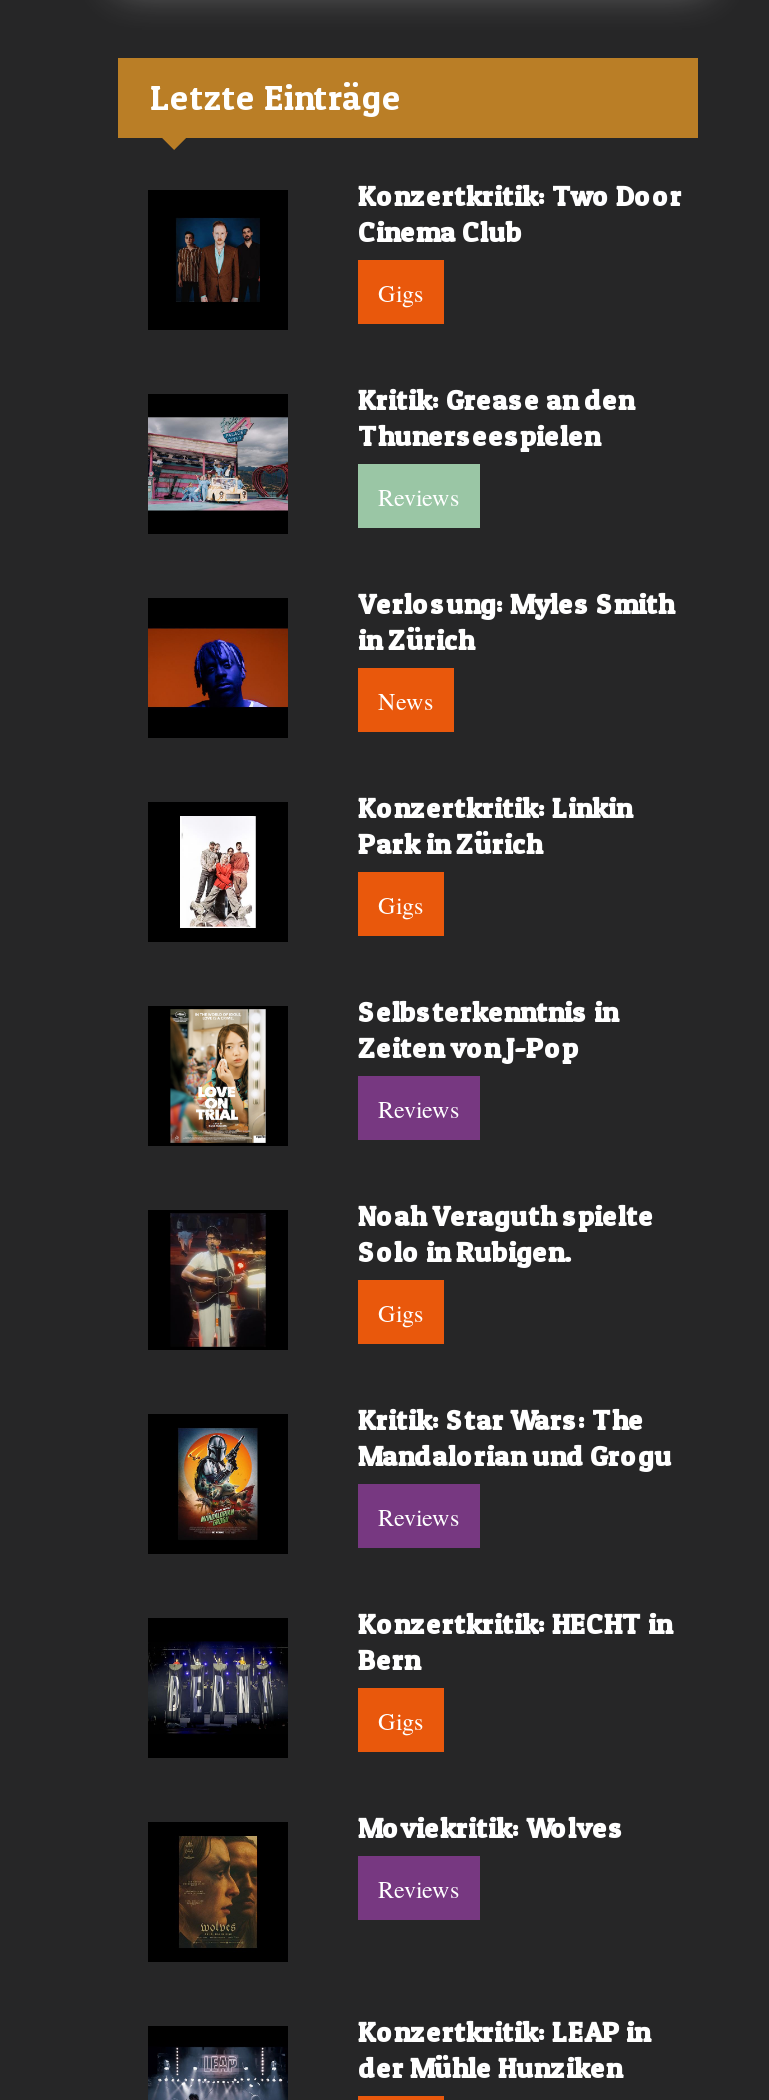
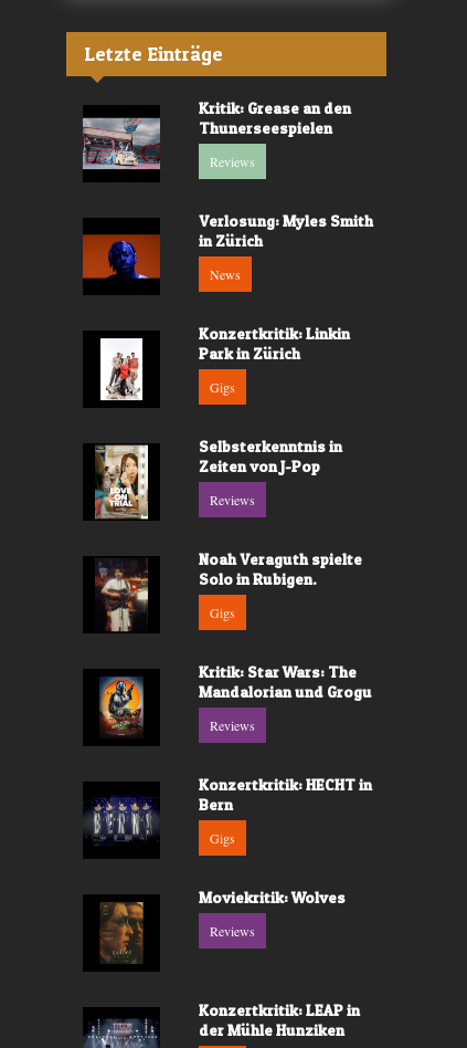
[148,179,682,309] [image] | Konzertkritik: Two Door | Cinema Club | Gigs -> none

